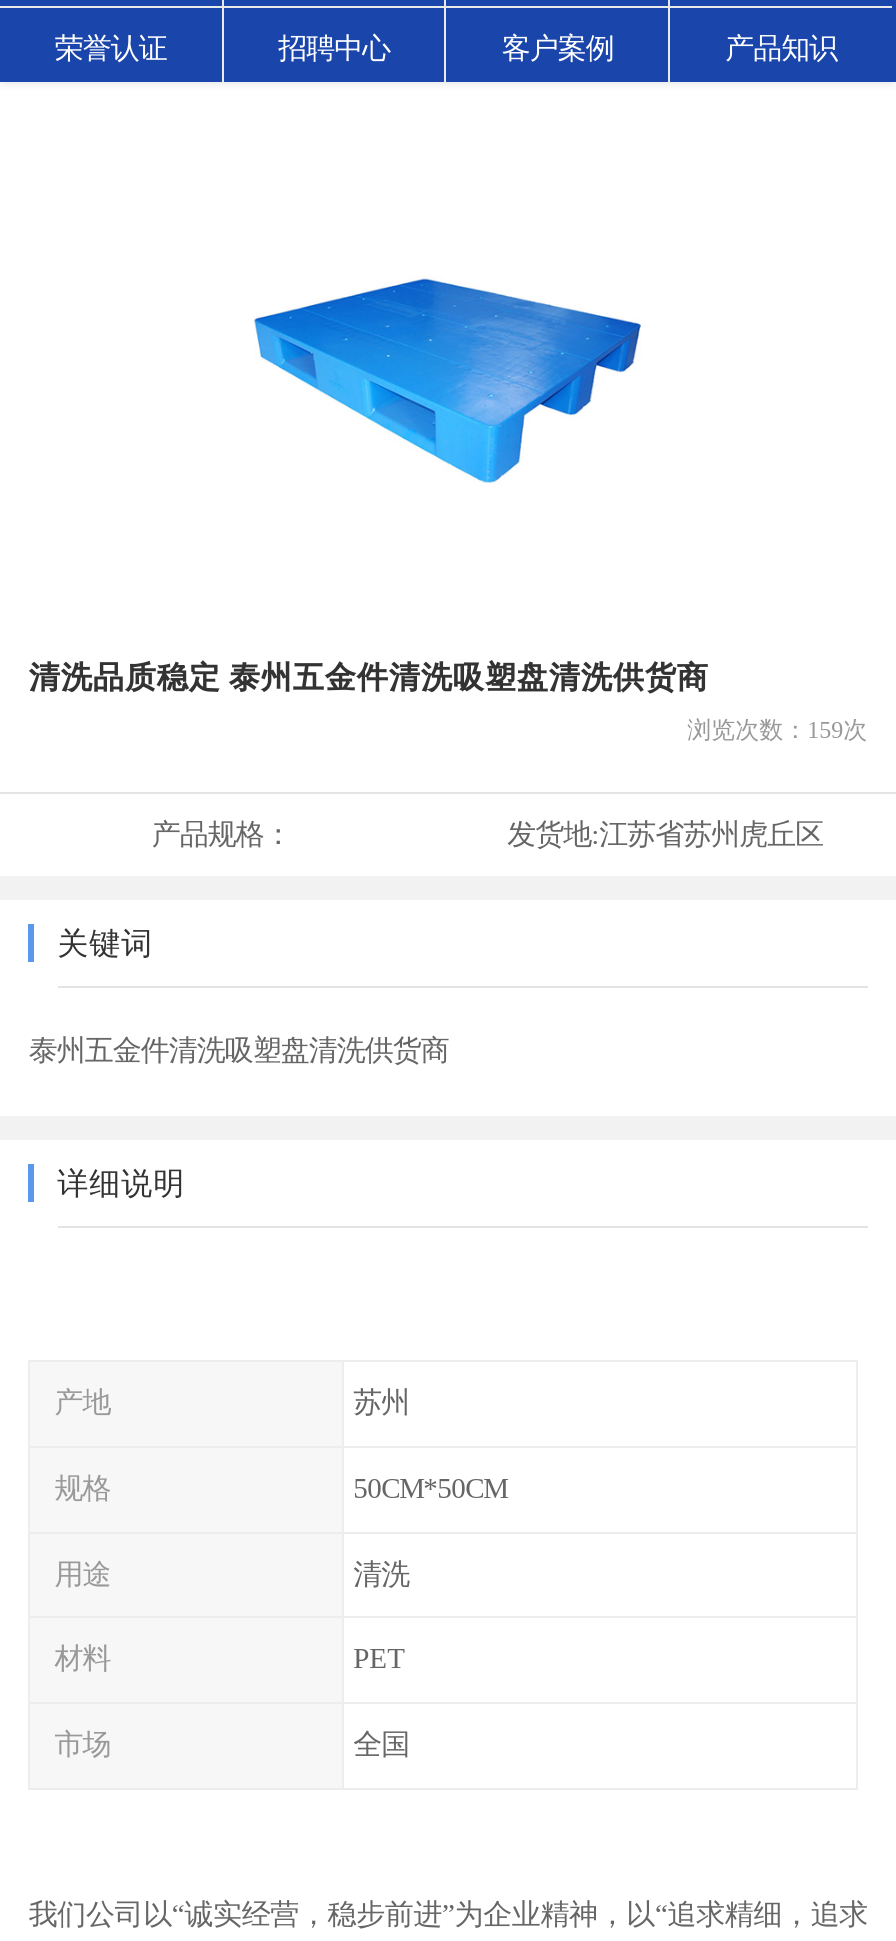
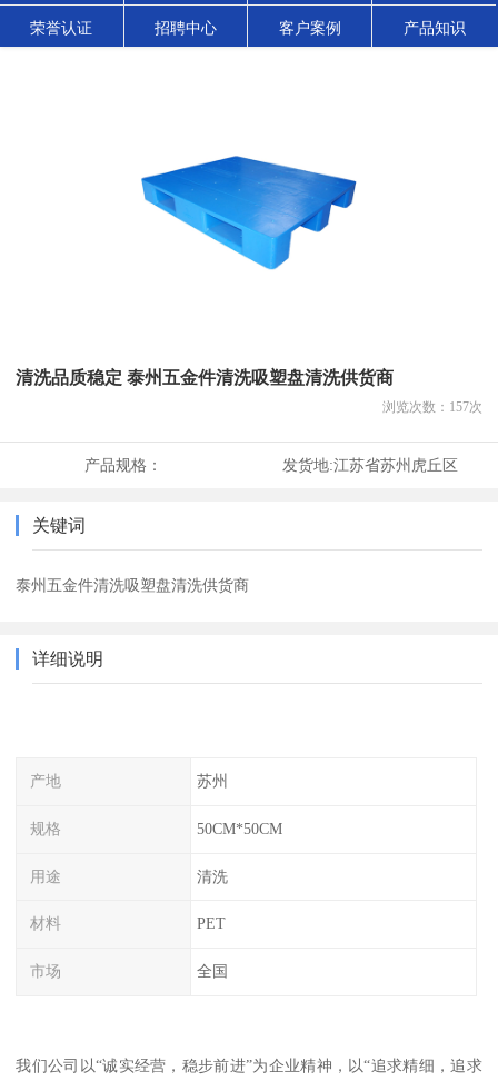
[687,716,867,744] 浏览次数：159次 -> [382,399,482,415] 浏览次数：157次

